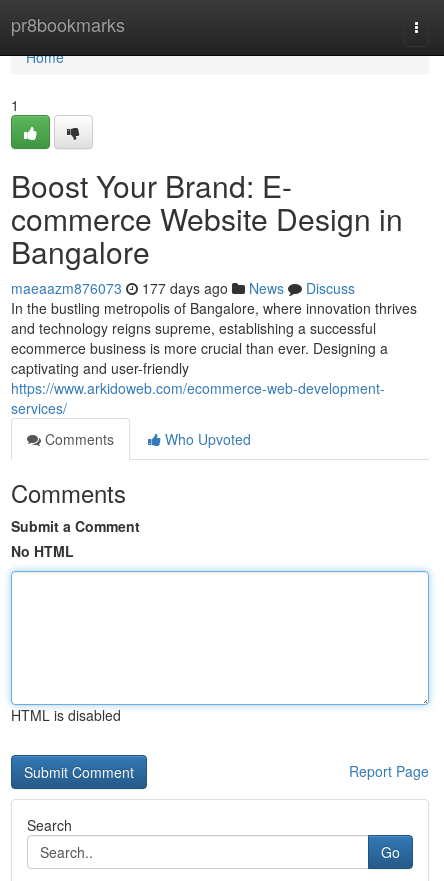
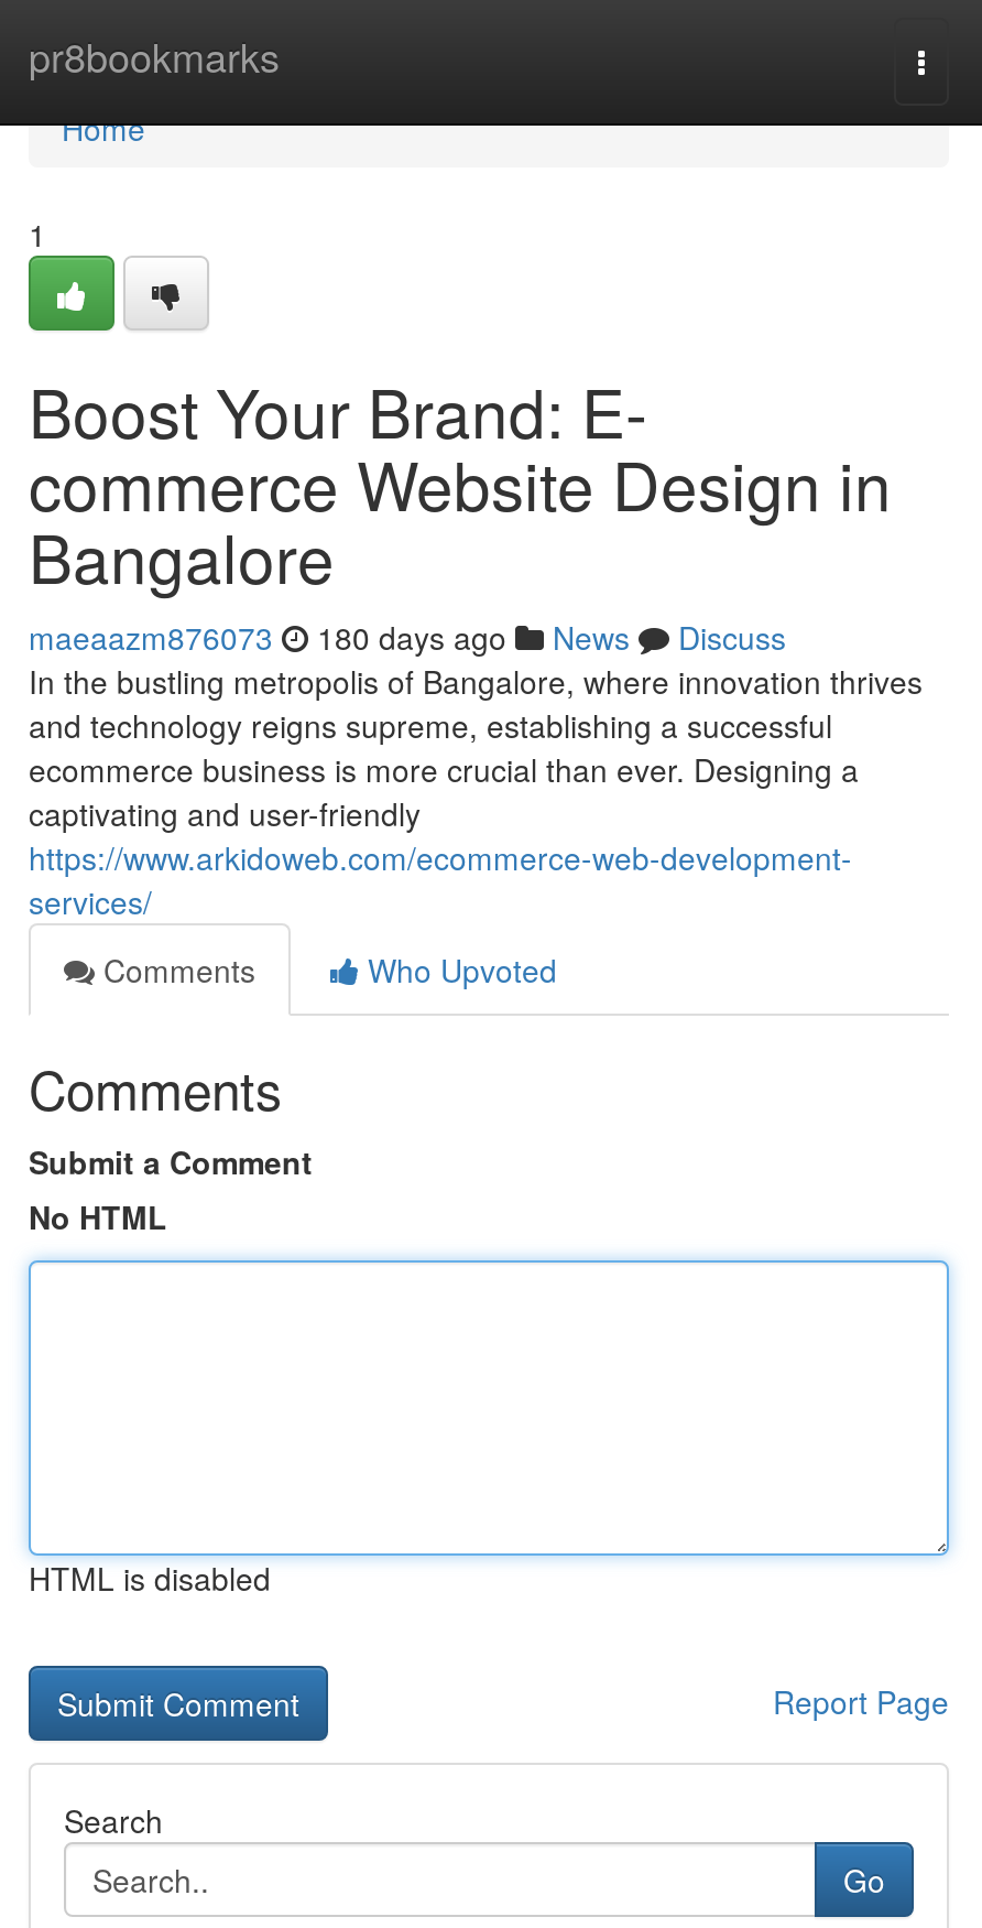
[11,278,355,298] maeaazm876073 177 days ago News Discuss -> [29,615,786,659] maeaazm876073 180 days ago News Discuss

